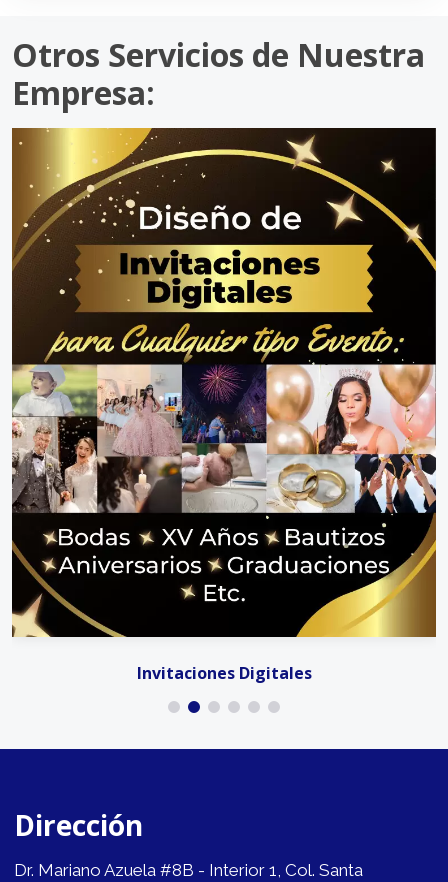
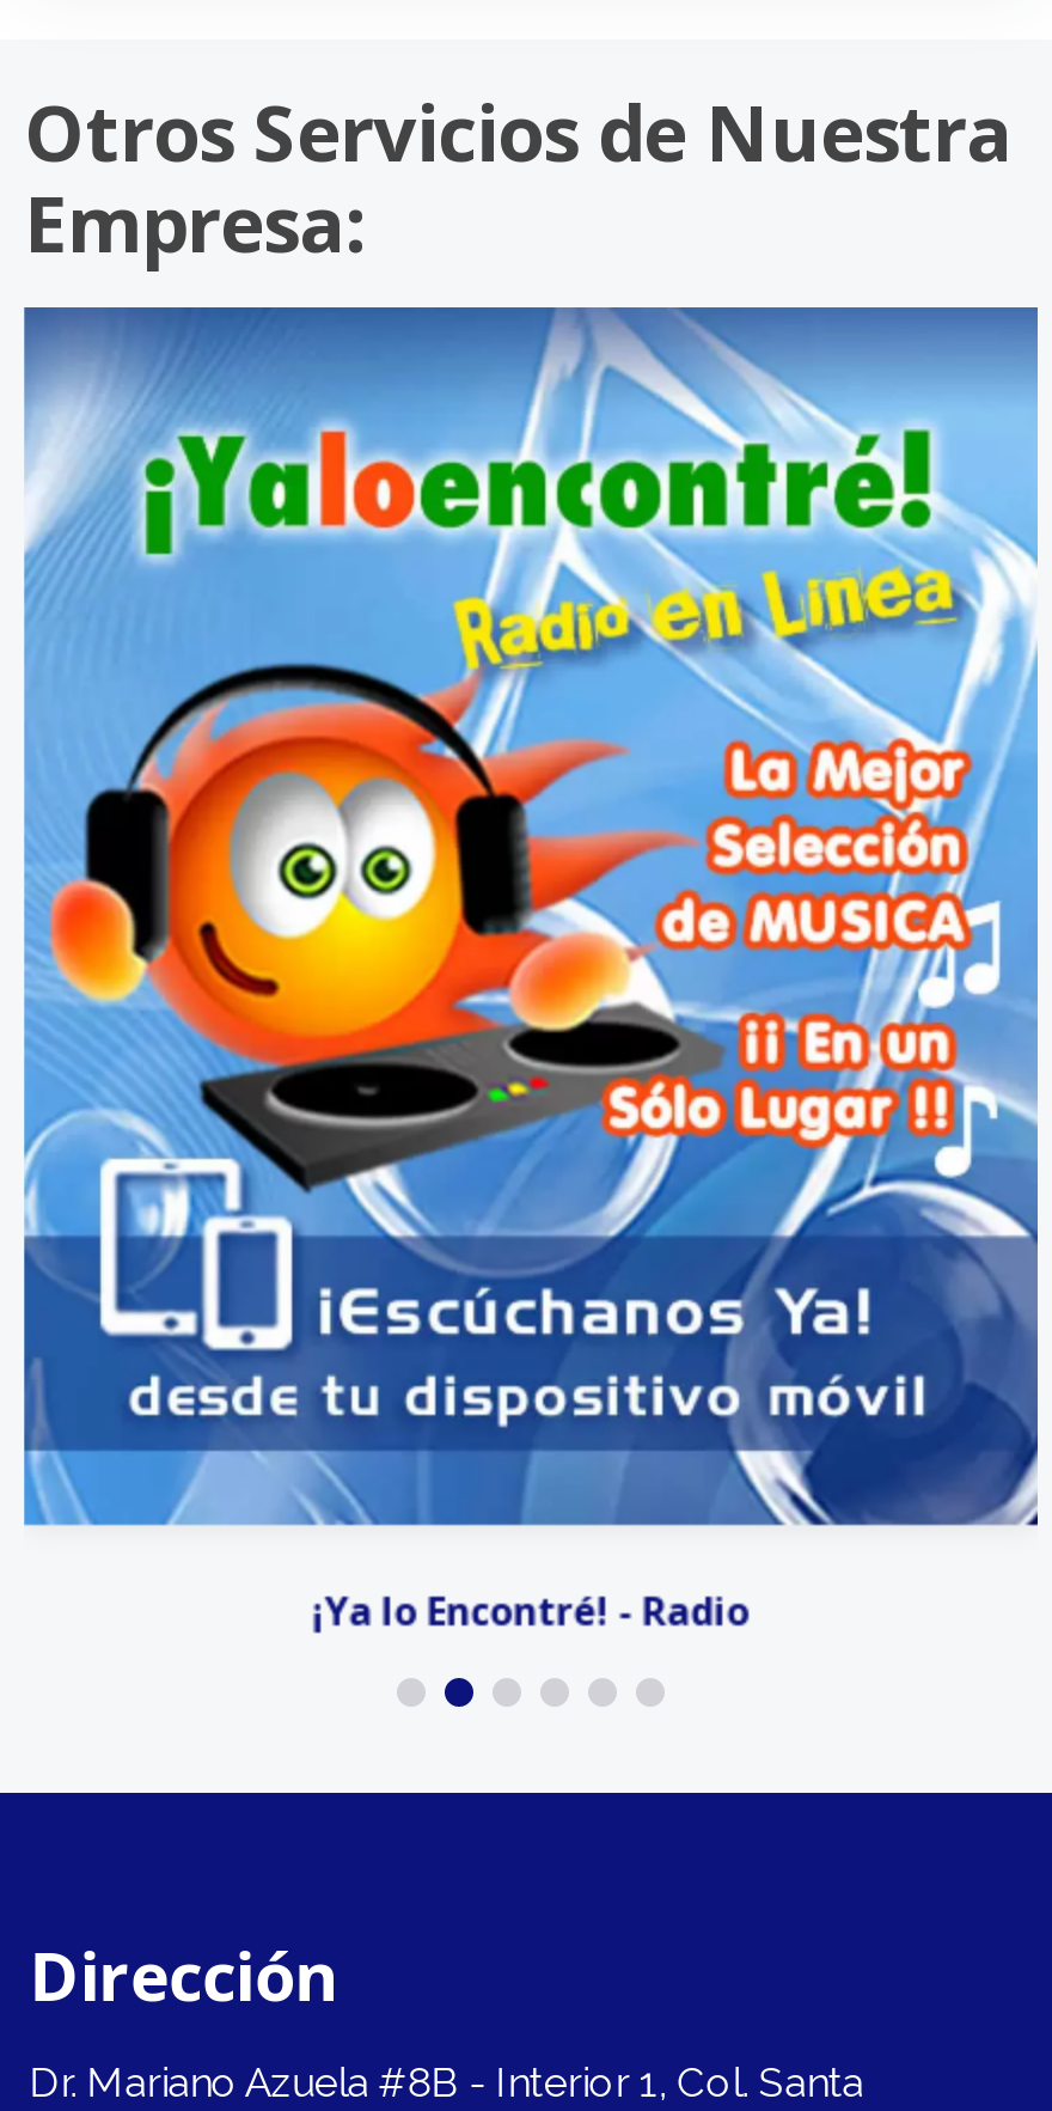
[11,127,437,684] [image] | Invitaciones Digitales -> [22,305,1040,1637] [image] | ¡Ya lo Encontré! - Radio

